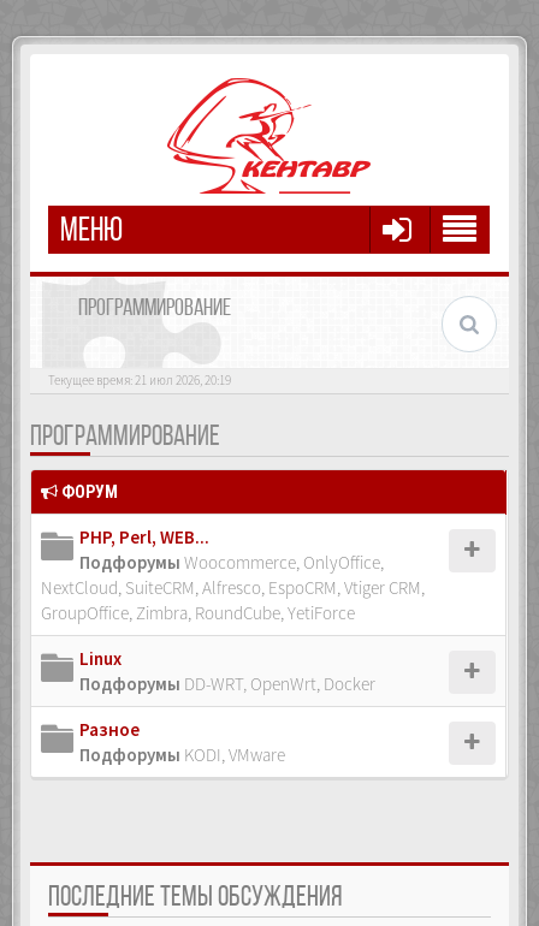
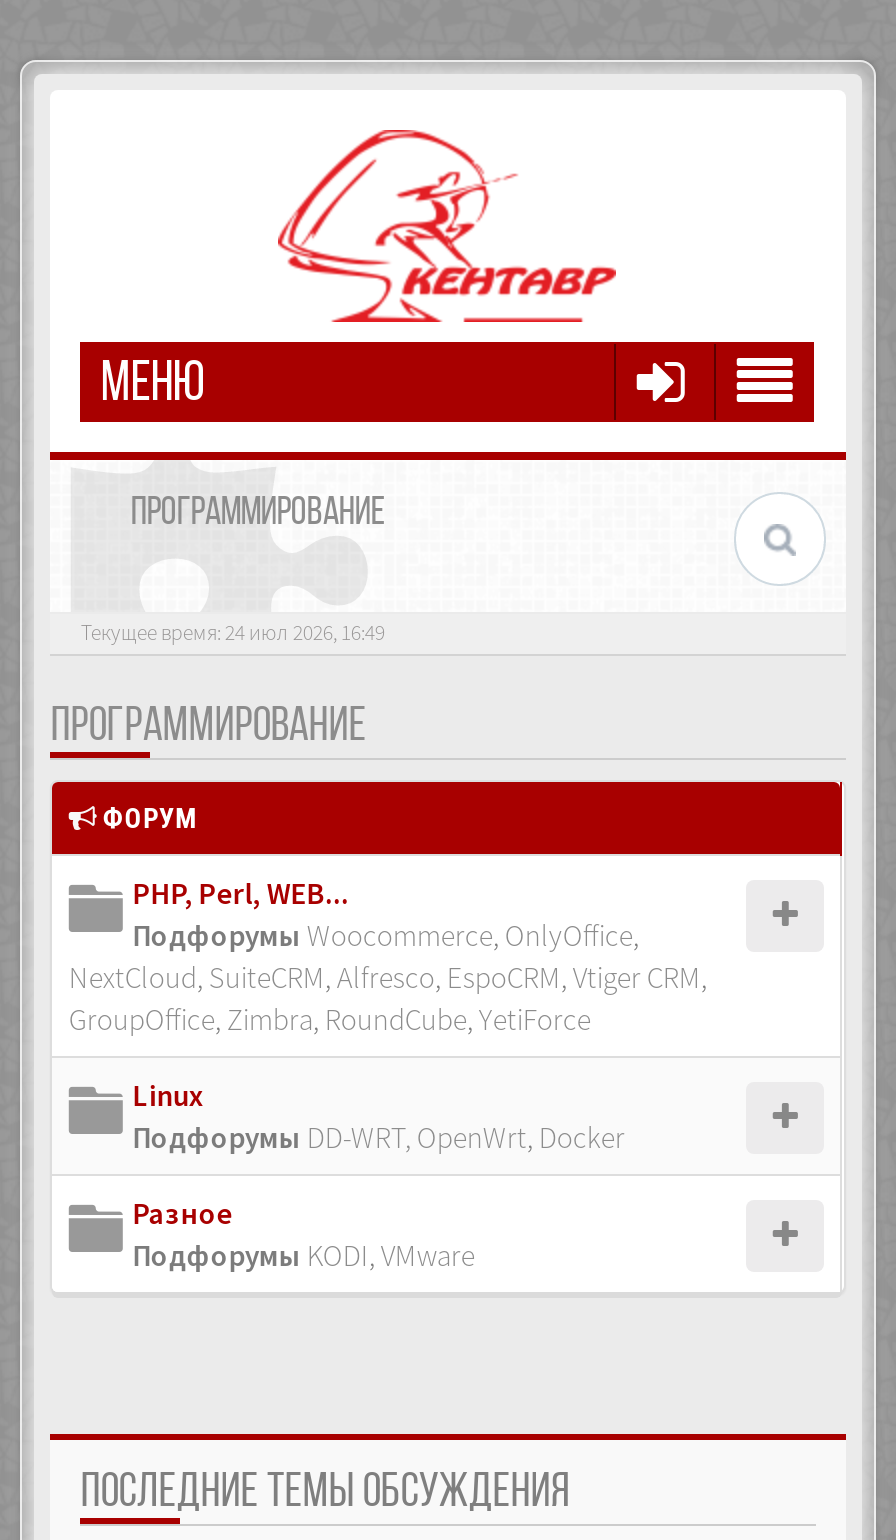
[49,372,231,388] Текущее время: 21 июл 2026, 20:19 -> [81,618,385,646] Текущее время: 24 июл 2026, 16:49

